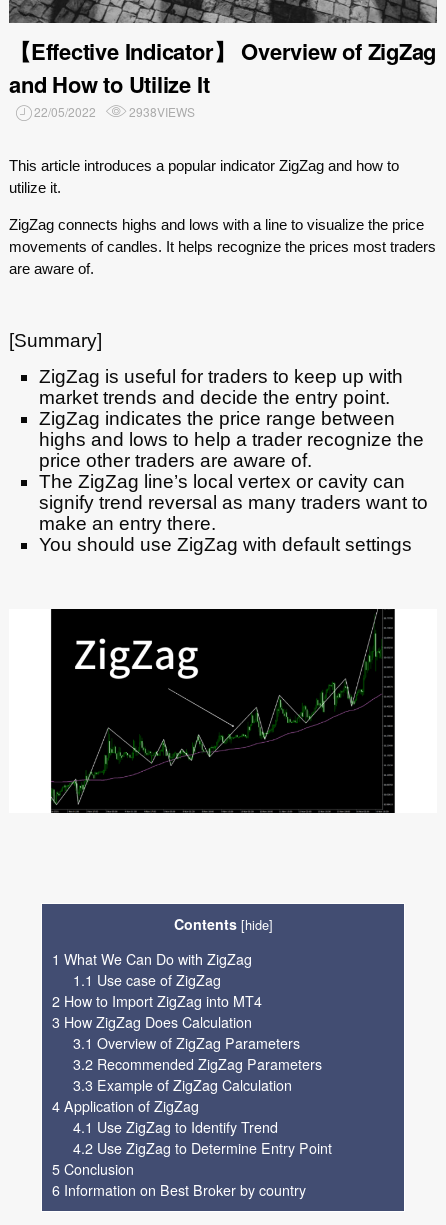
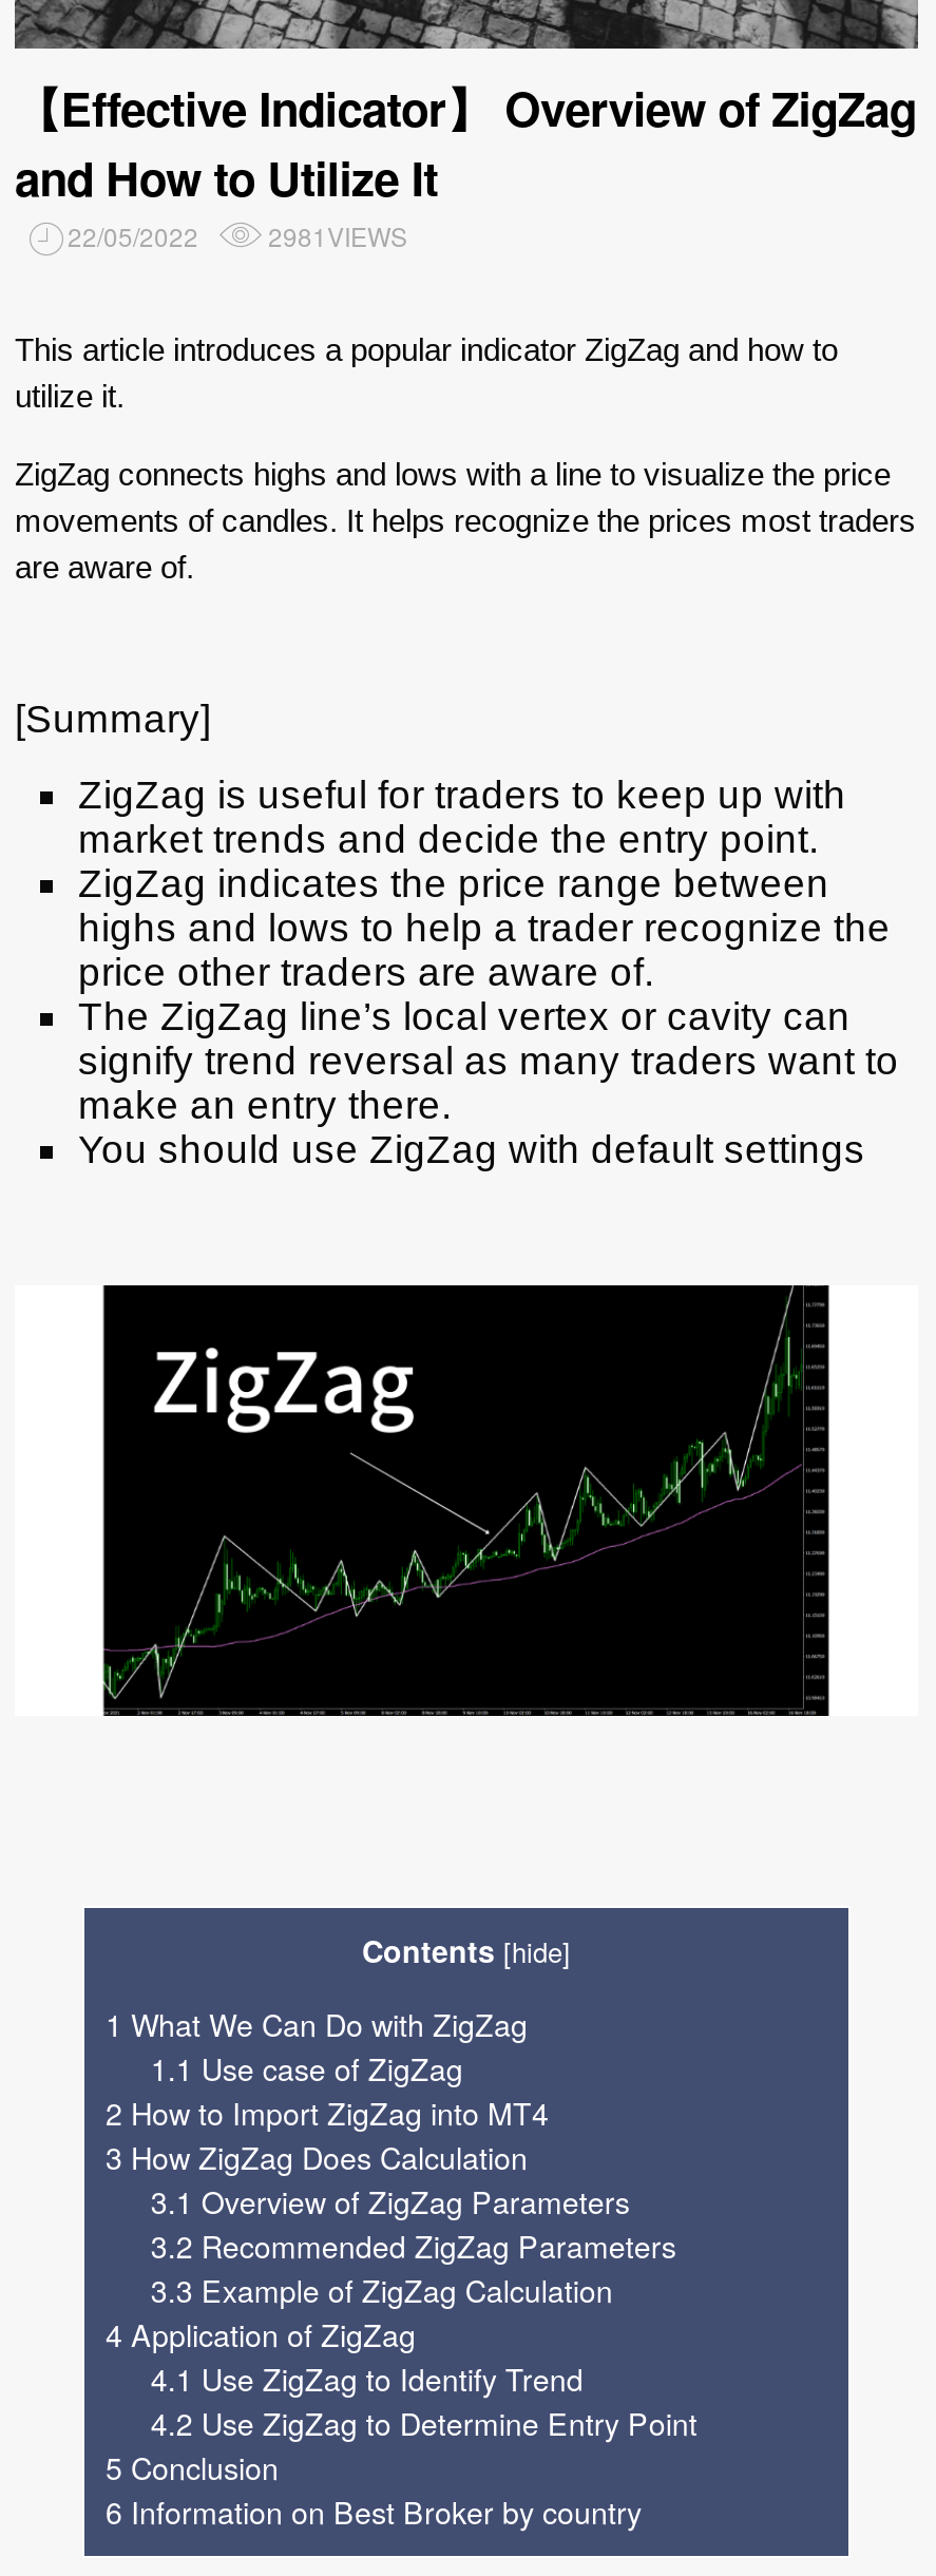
[34,103,195,120] 22/05/2022 2938VIEWS -> [68,218,407,253] 22/05/2022 2981VIEWS

